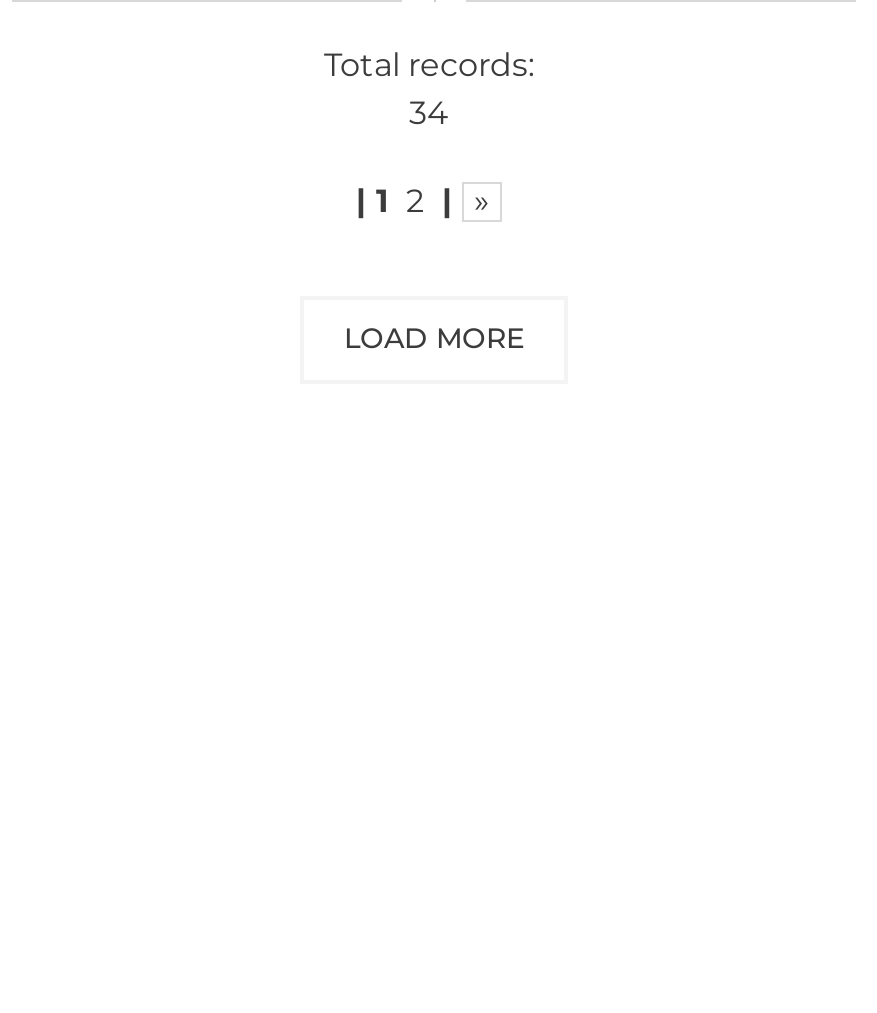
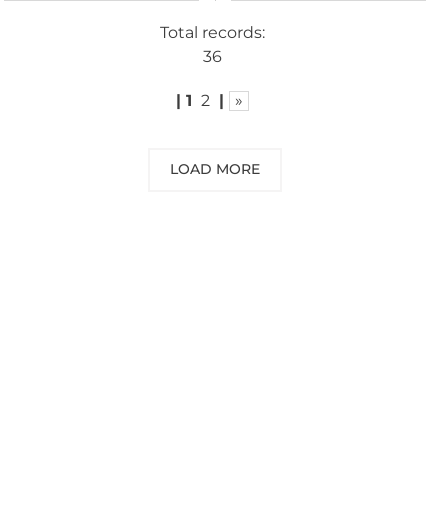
[409,93,449,131] 34 -> [203,47,222,66] 36

